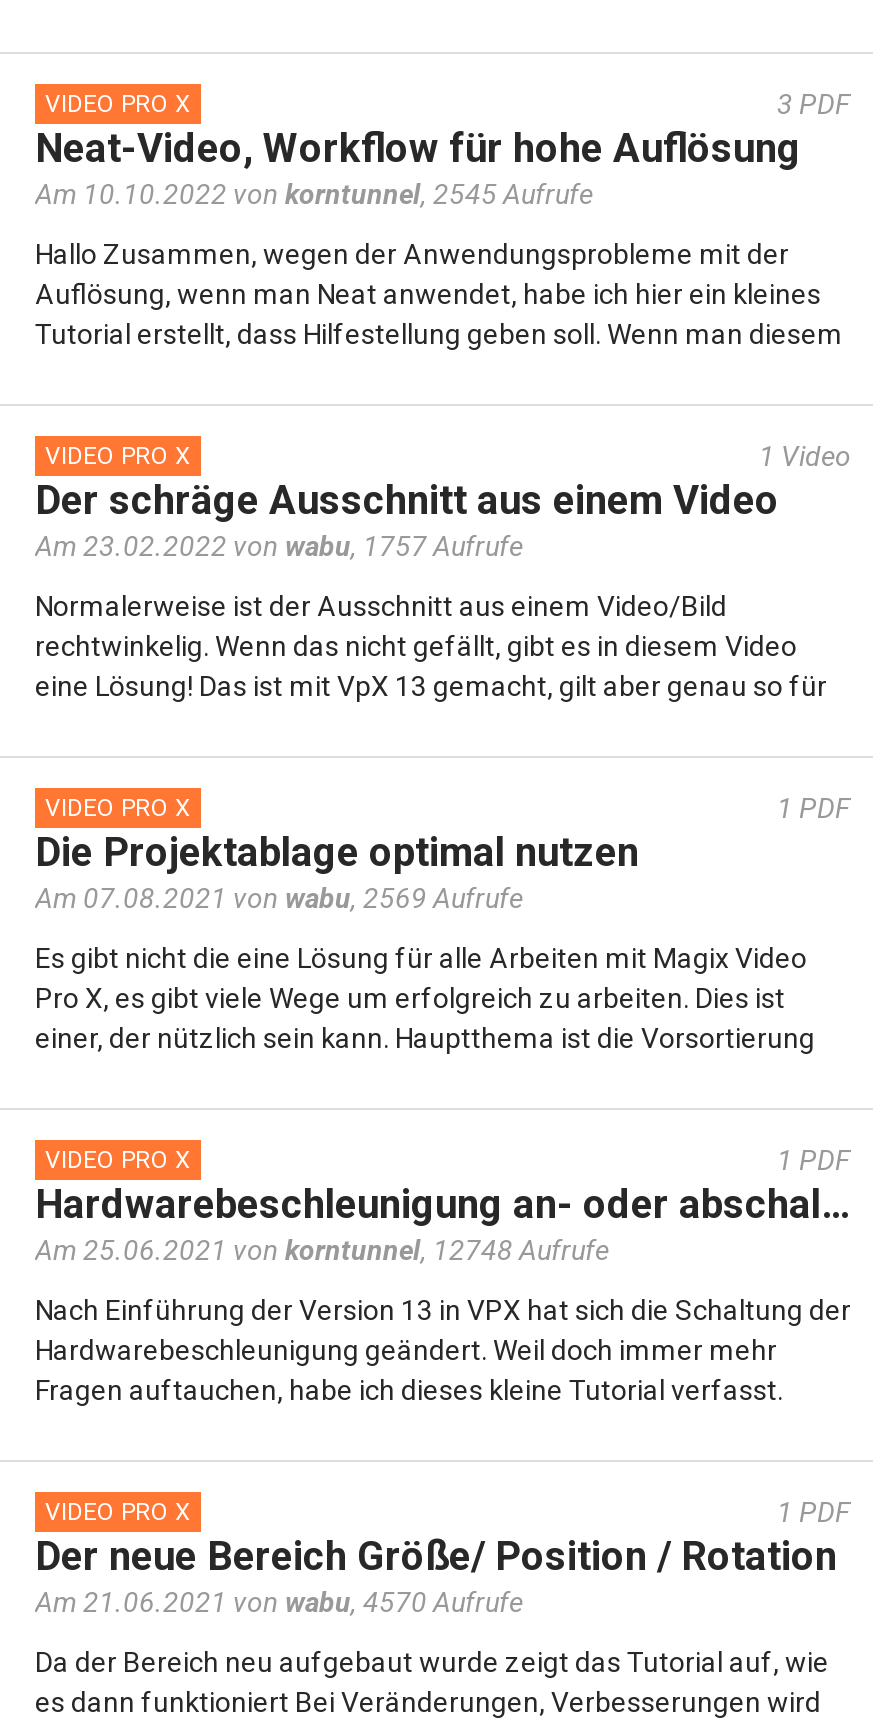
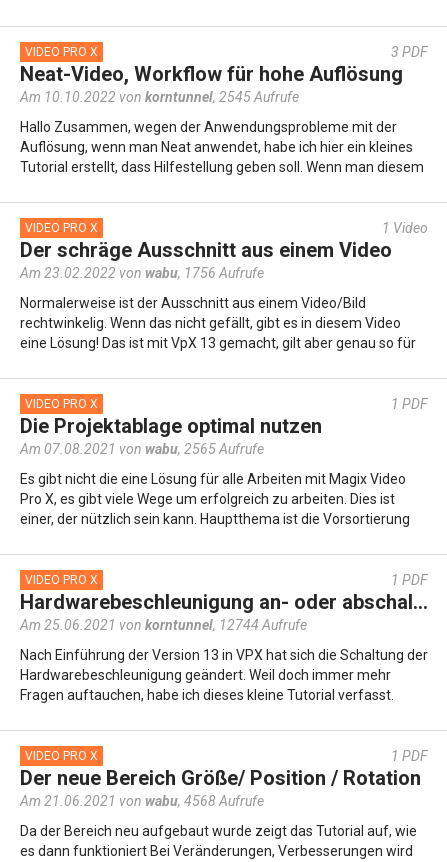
[35,530,523,562] Am 23.02.2022 von wabu, 1757 Aufrufe -> [20,265,264,281] Am 23.02.2022 von wabu, 1756 Aufrufe
[35,882,523,914] Am 07.08.2021 von wabu, 2569 Aufrufe -> [20,441,264,457] Am 07.08.2021 von wabu, 2565 Aufrufe
[35,1234,609,1266] Am 25.06.2021 von korntunnel, 12748 Aufrufe -> [20,617,307,633] Am 25.06.2021 von korntunnel, 12744 Aufrufe
[35,1586,523,1618] Am 21.06.2021 von wabu, 4570 Aufrufe -> [20,793,264,809] Am 21.06.2021 von wabu, 4568 Aufrufe

